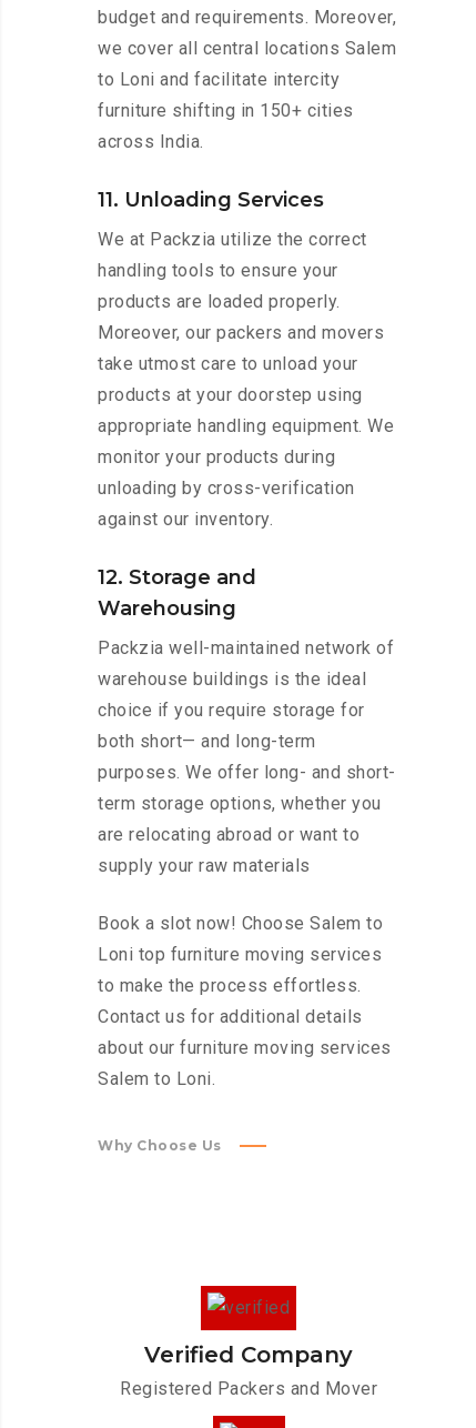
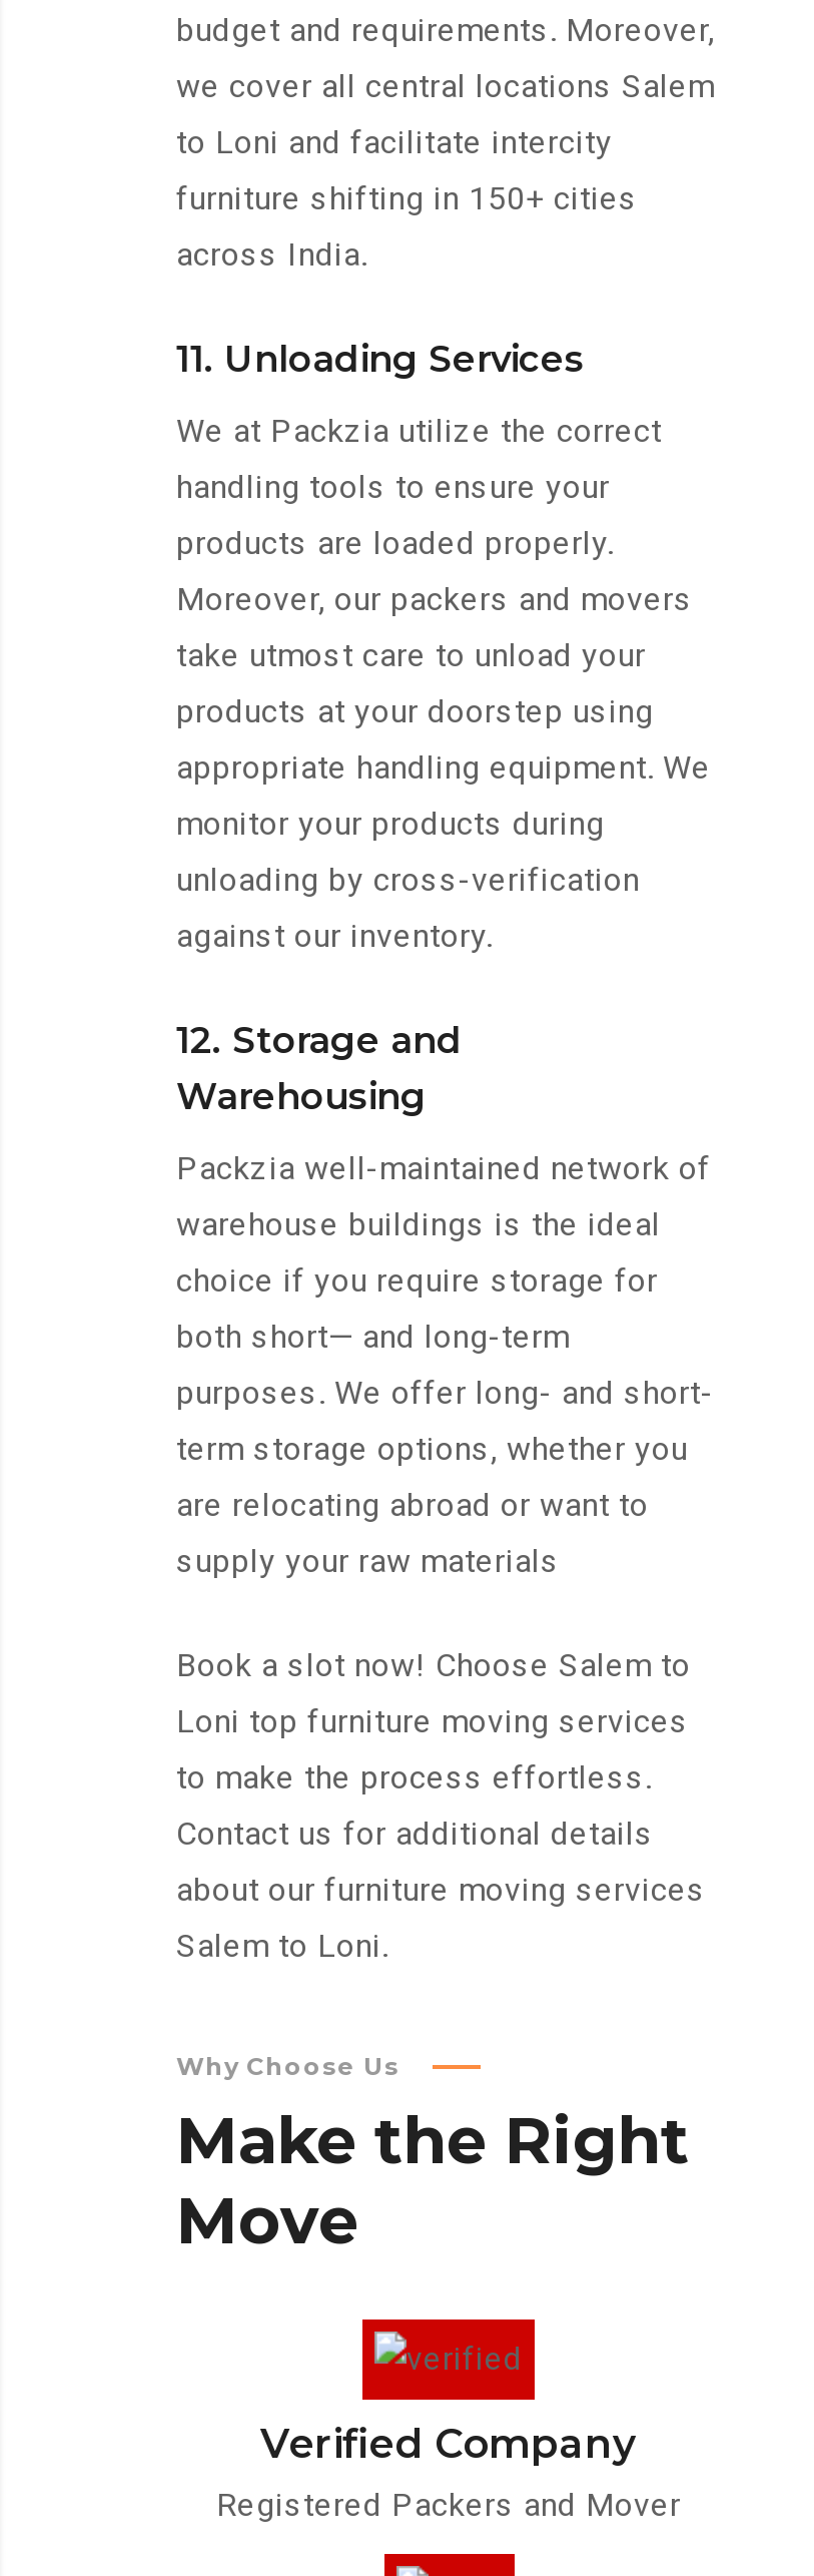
none -> [176,2101,689,2260] Make the Right | Move

